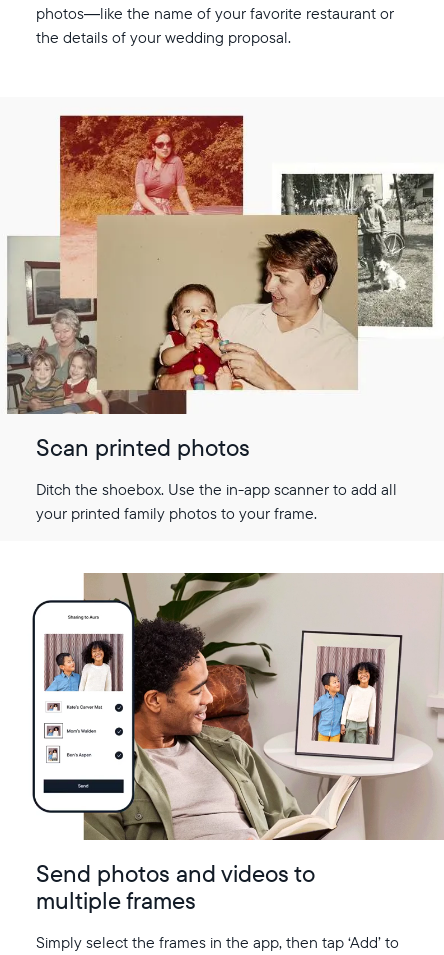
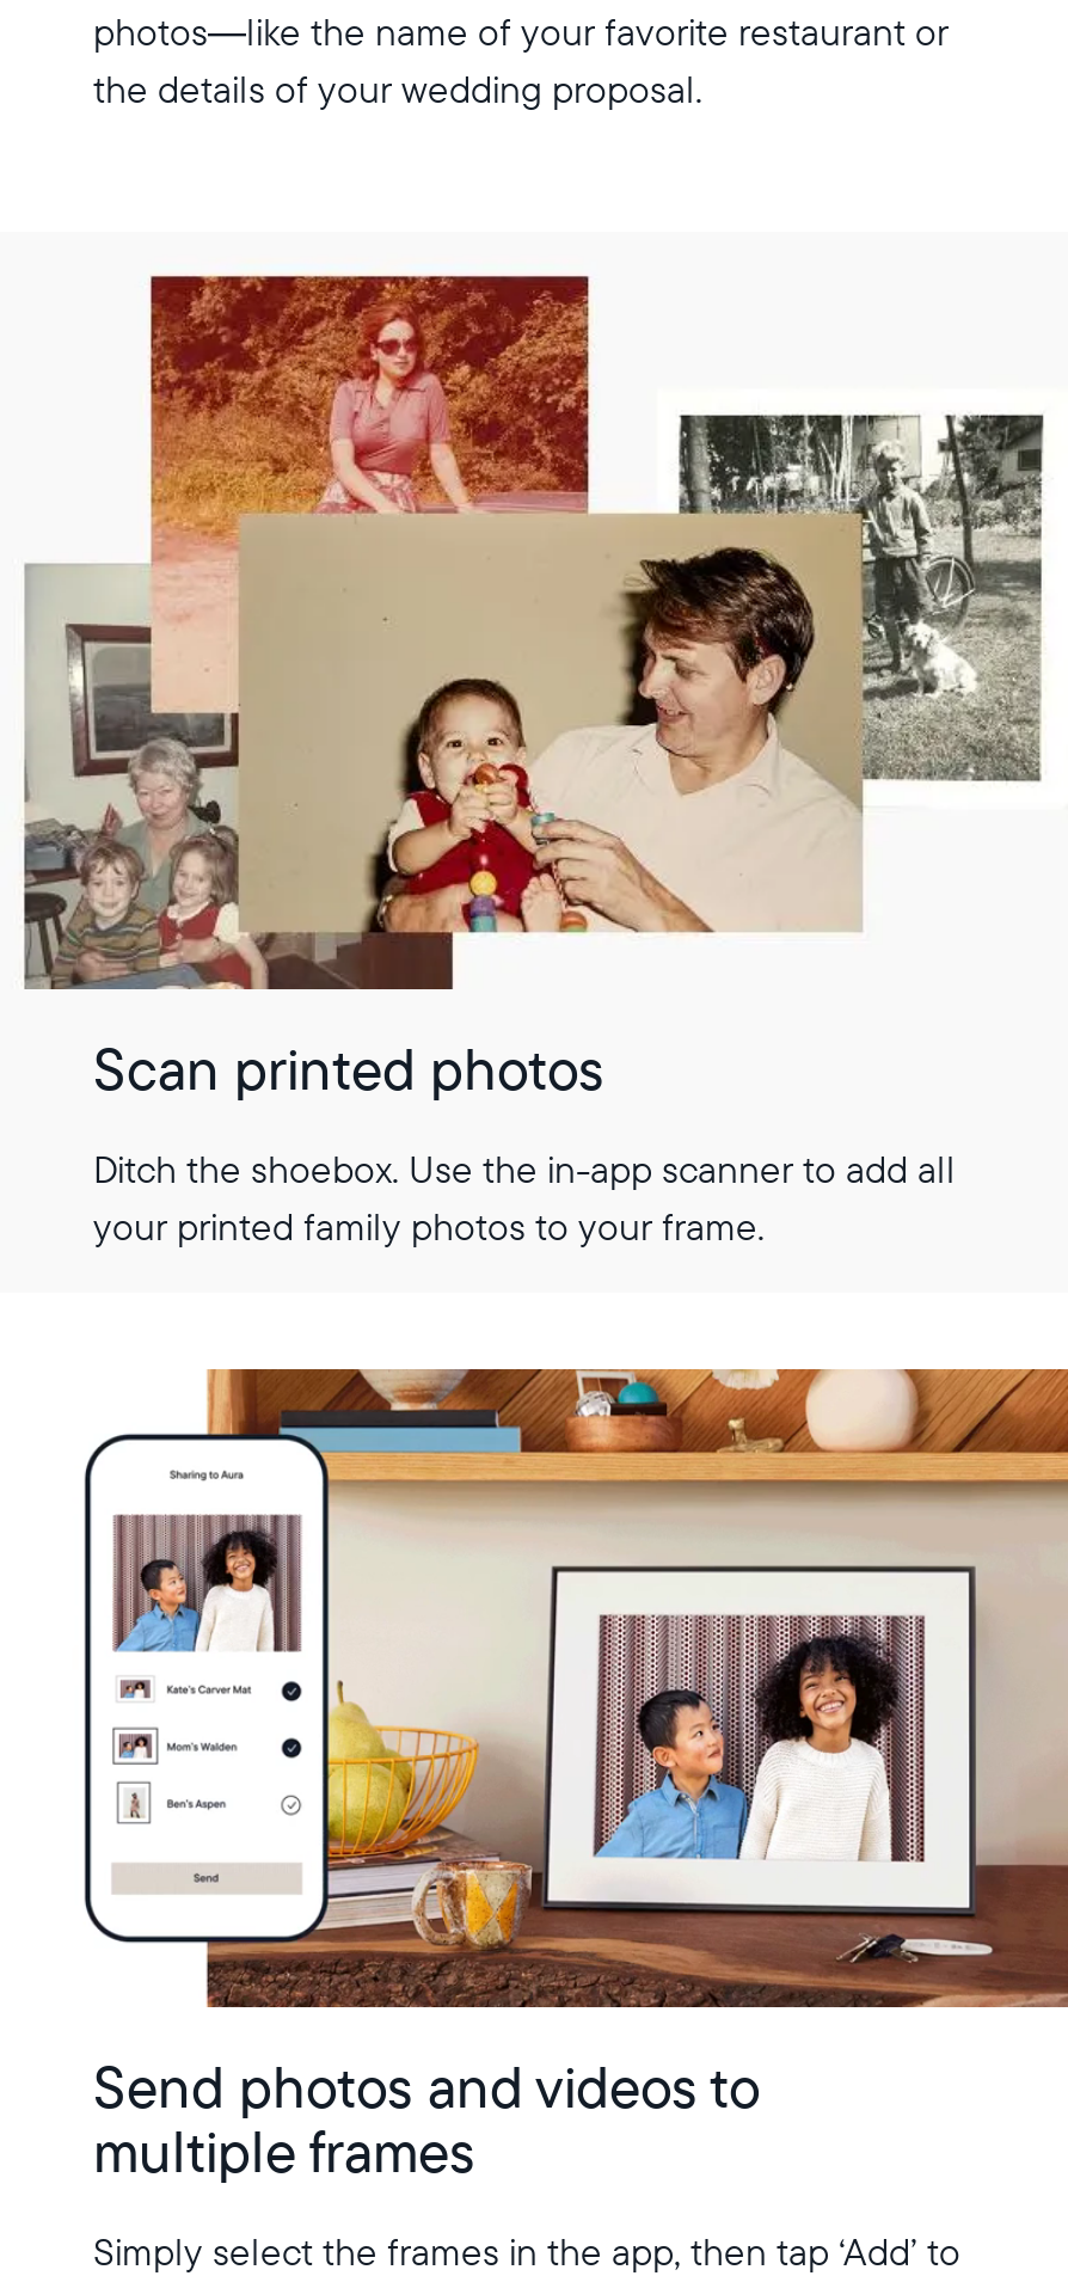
[43,572,441,840] [image] -> [112,1367,1061,2010] [image]

